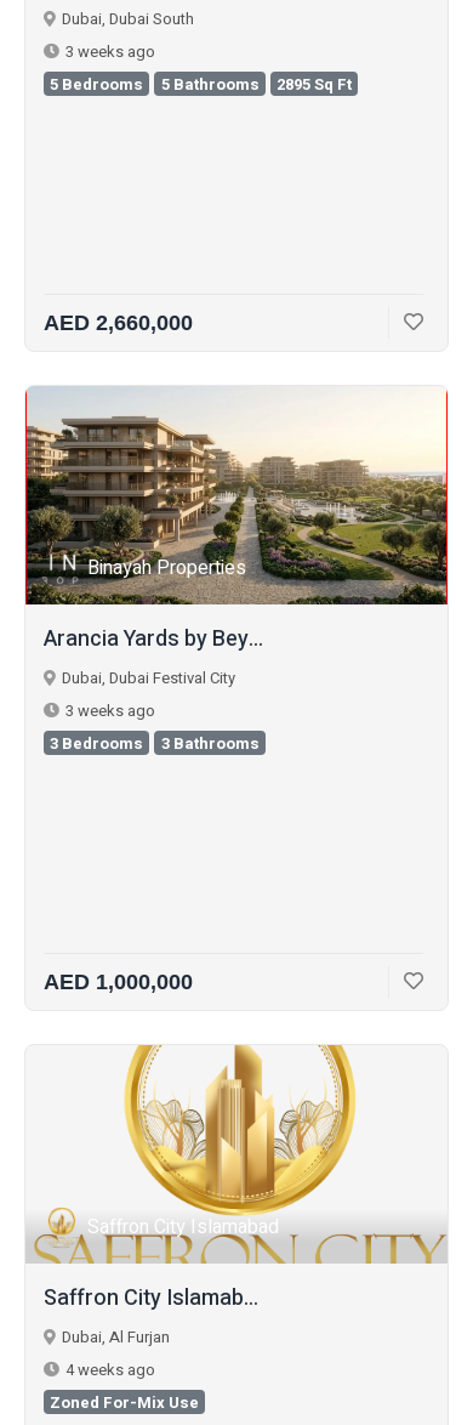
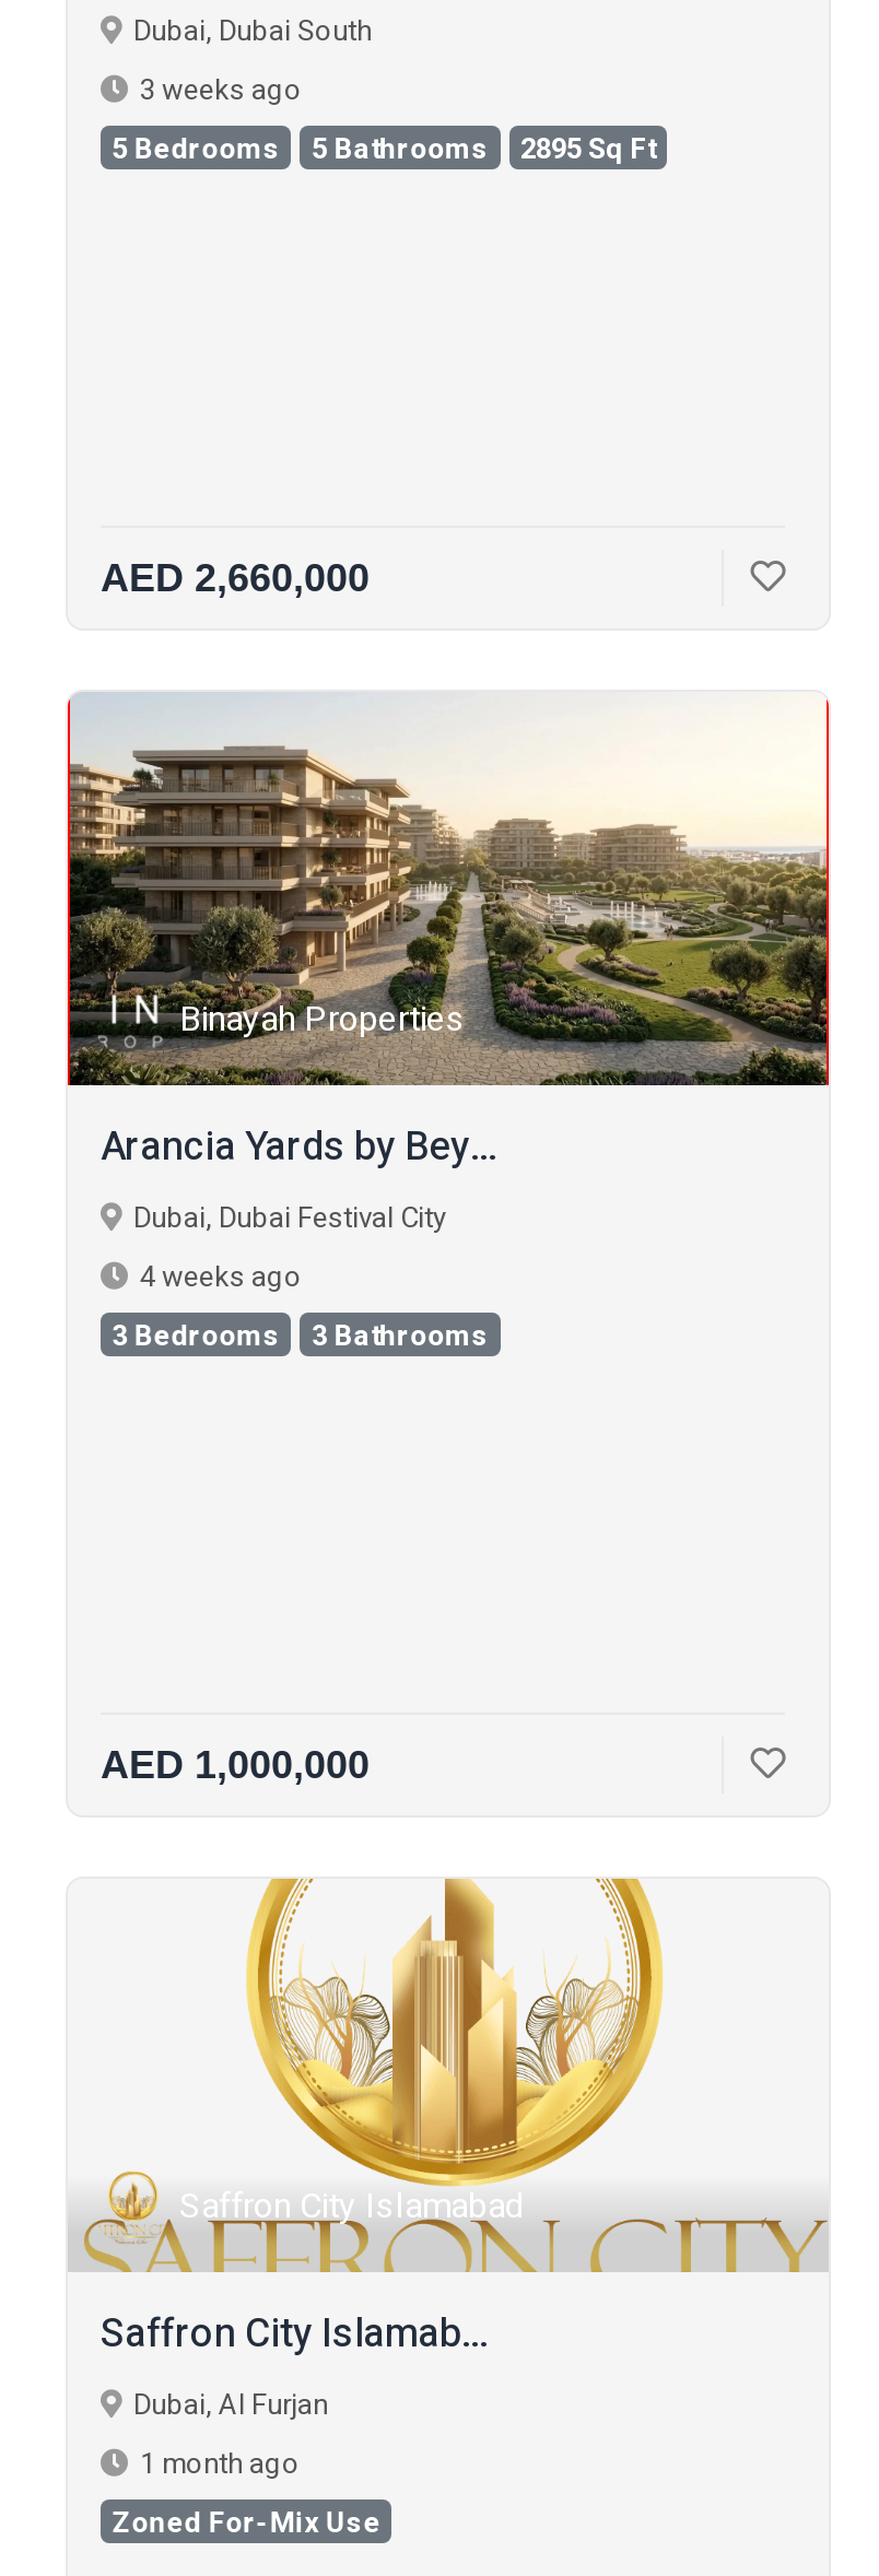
[65,699,155,722] 3 weeks ago -> [140,1256,302,1297] 4 weeks ago
[65,1358,155,1381] 4 weeks ago -> [140,2443,300,2484] 1 month ago

